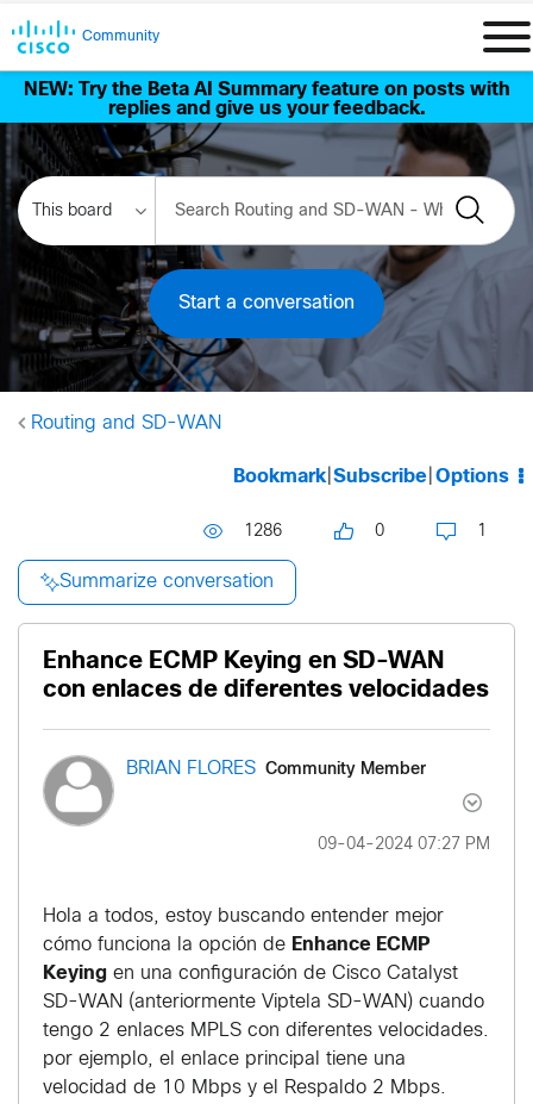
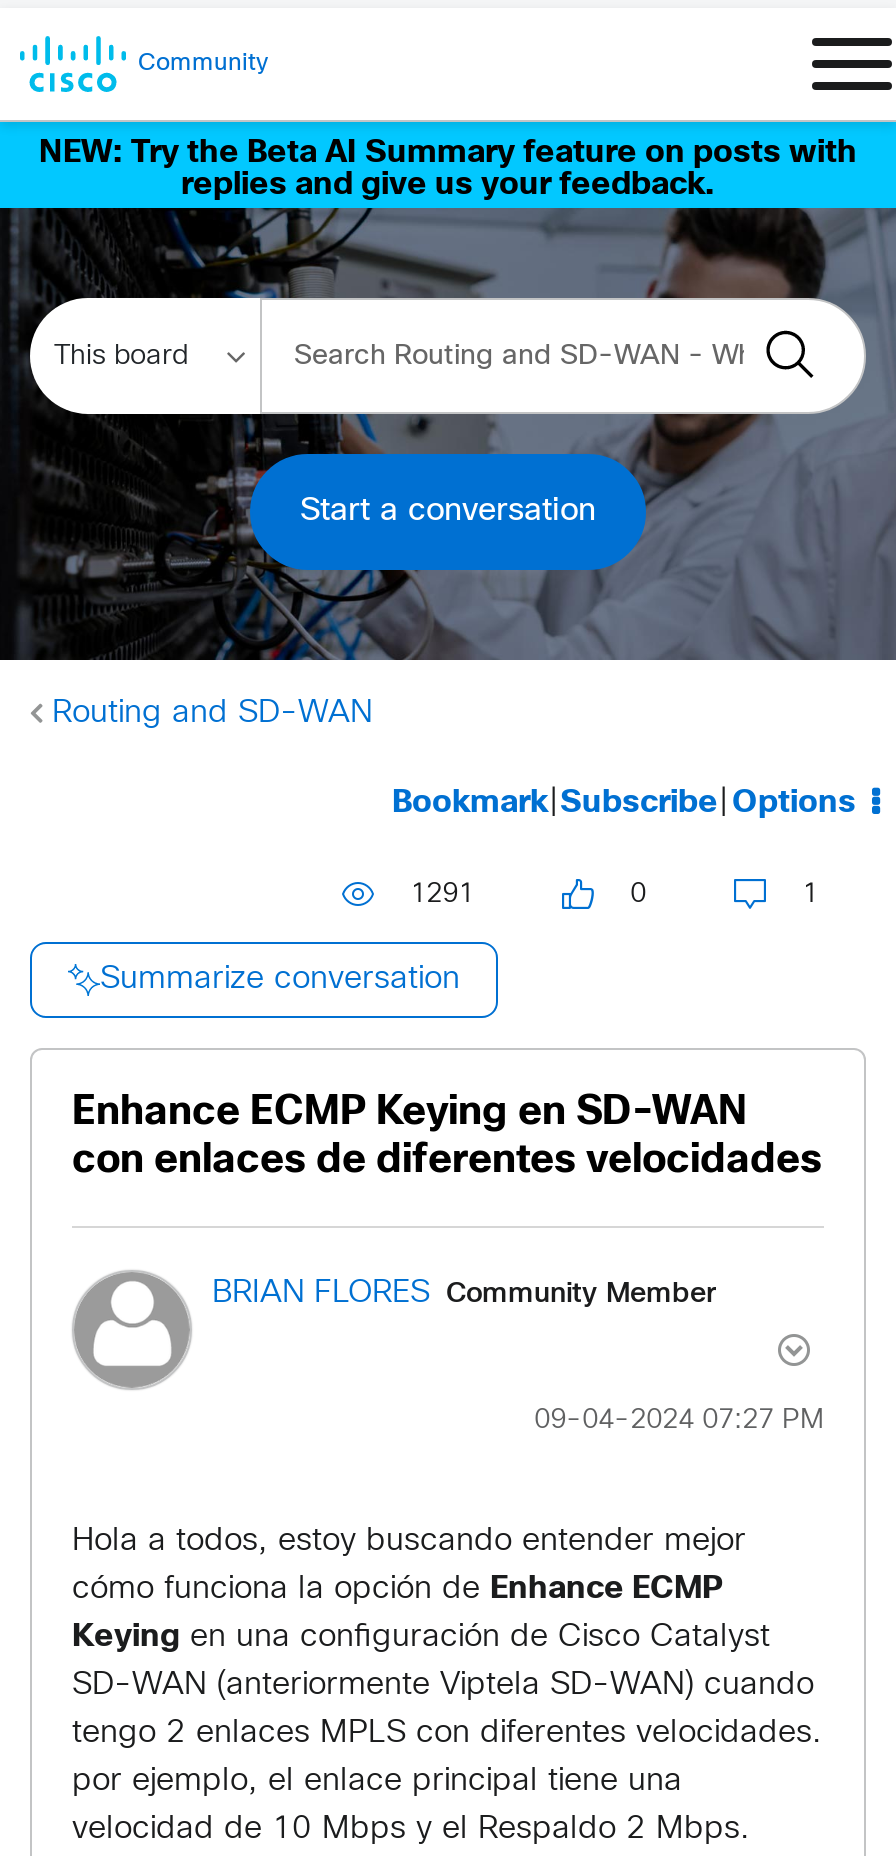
[244,524,282,539] 1286 -> [410,882,474,908] 1291

